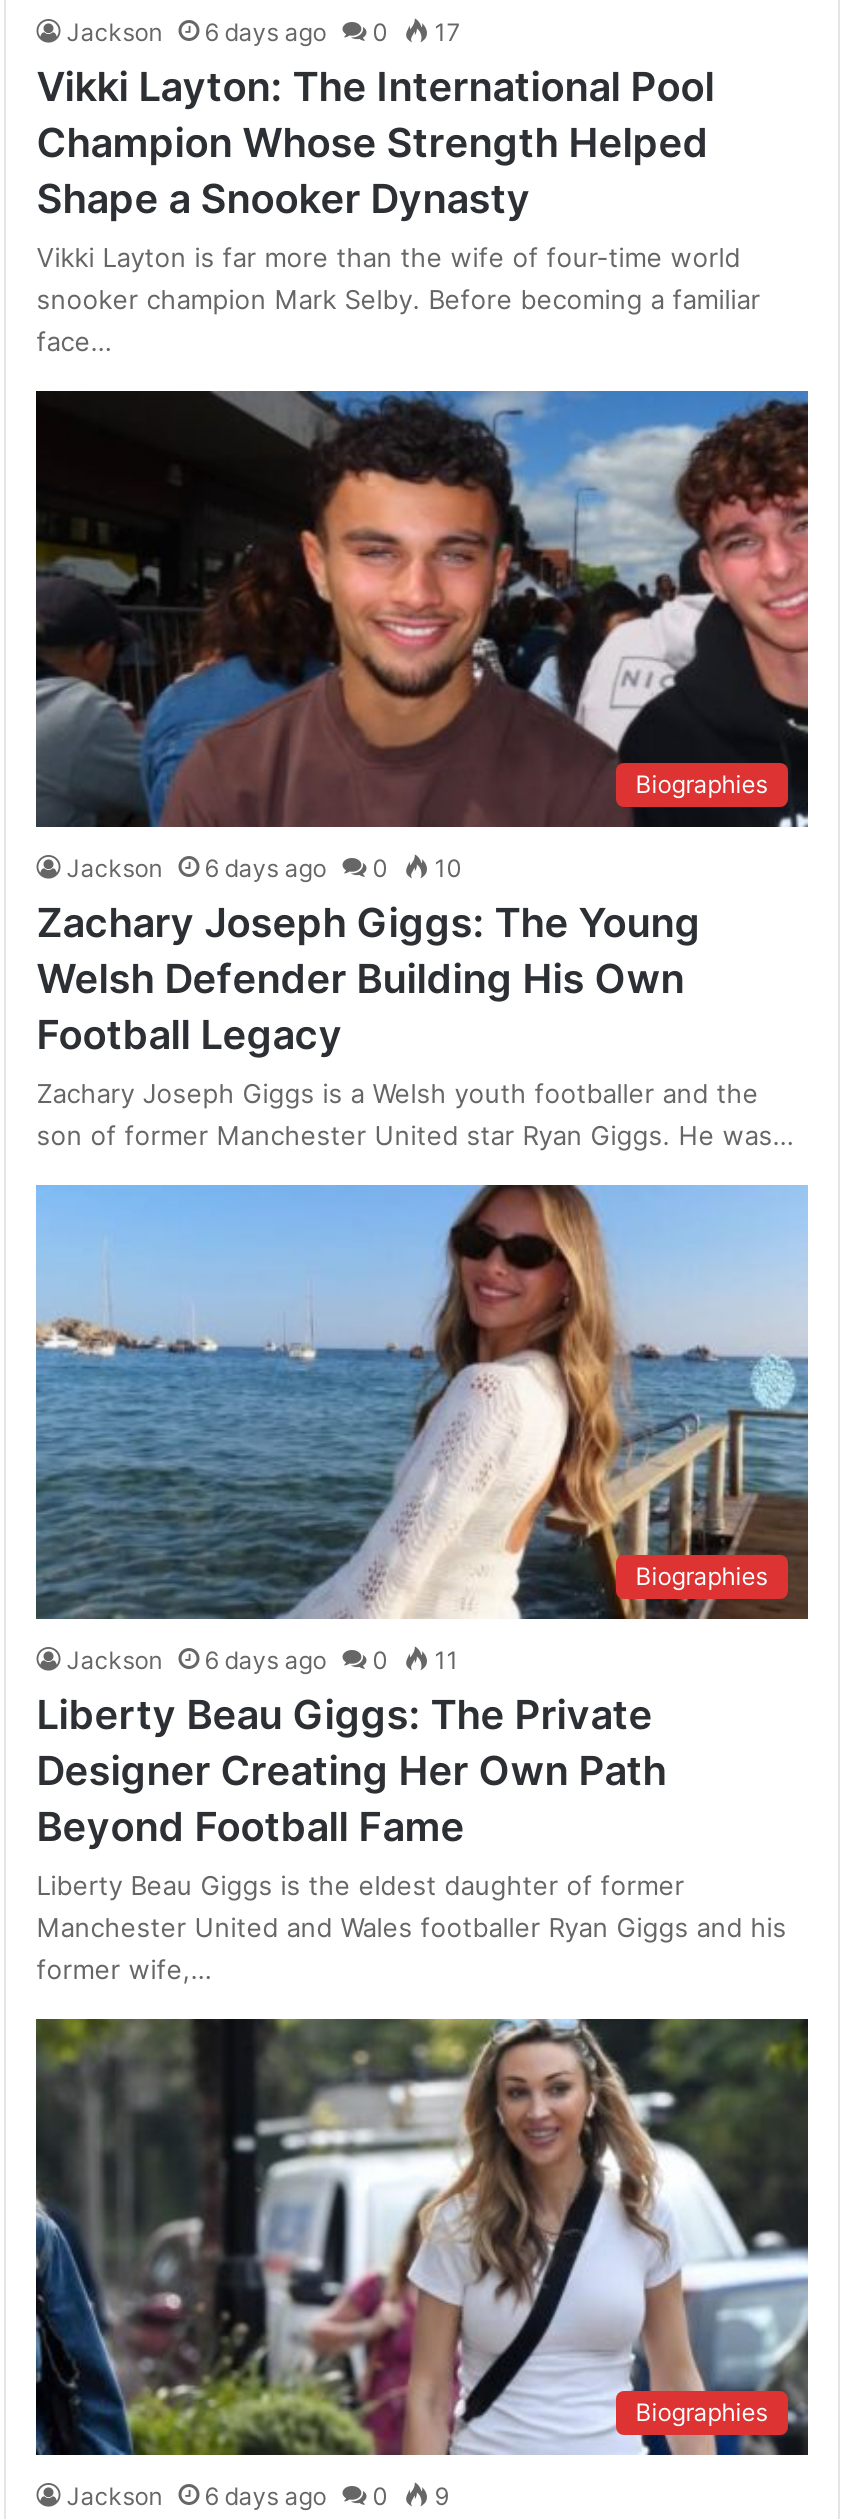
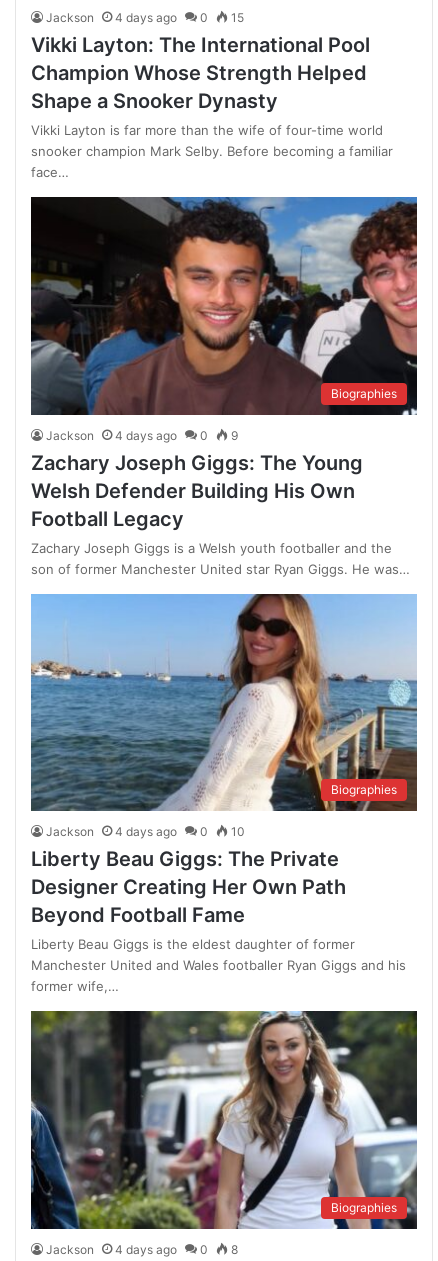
[205,18,327,48] 6 days ago -> [115,10,177,25] 4 days ago
[429,18,461,48] 17 -> [228,10,244,25] 15
[205,853,327,883] 6 days ago -> [115,428,177,443] 4 days ago
[429,853,463,883] 10 -> [228,428,238,443] 9
[205,1645,327,1675] 6 days ago -> [115,824,177,839] 4 days ago
[429,1645,459,1675] 11 -> [228,824,245,839] 10
[205,2480,327,2510] 6 days ago -> [115,1242,177,1257] 4 days ago
[429,2480,449,2510] 9 -> [228,1242,238,1257] 8

